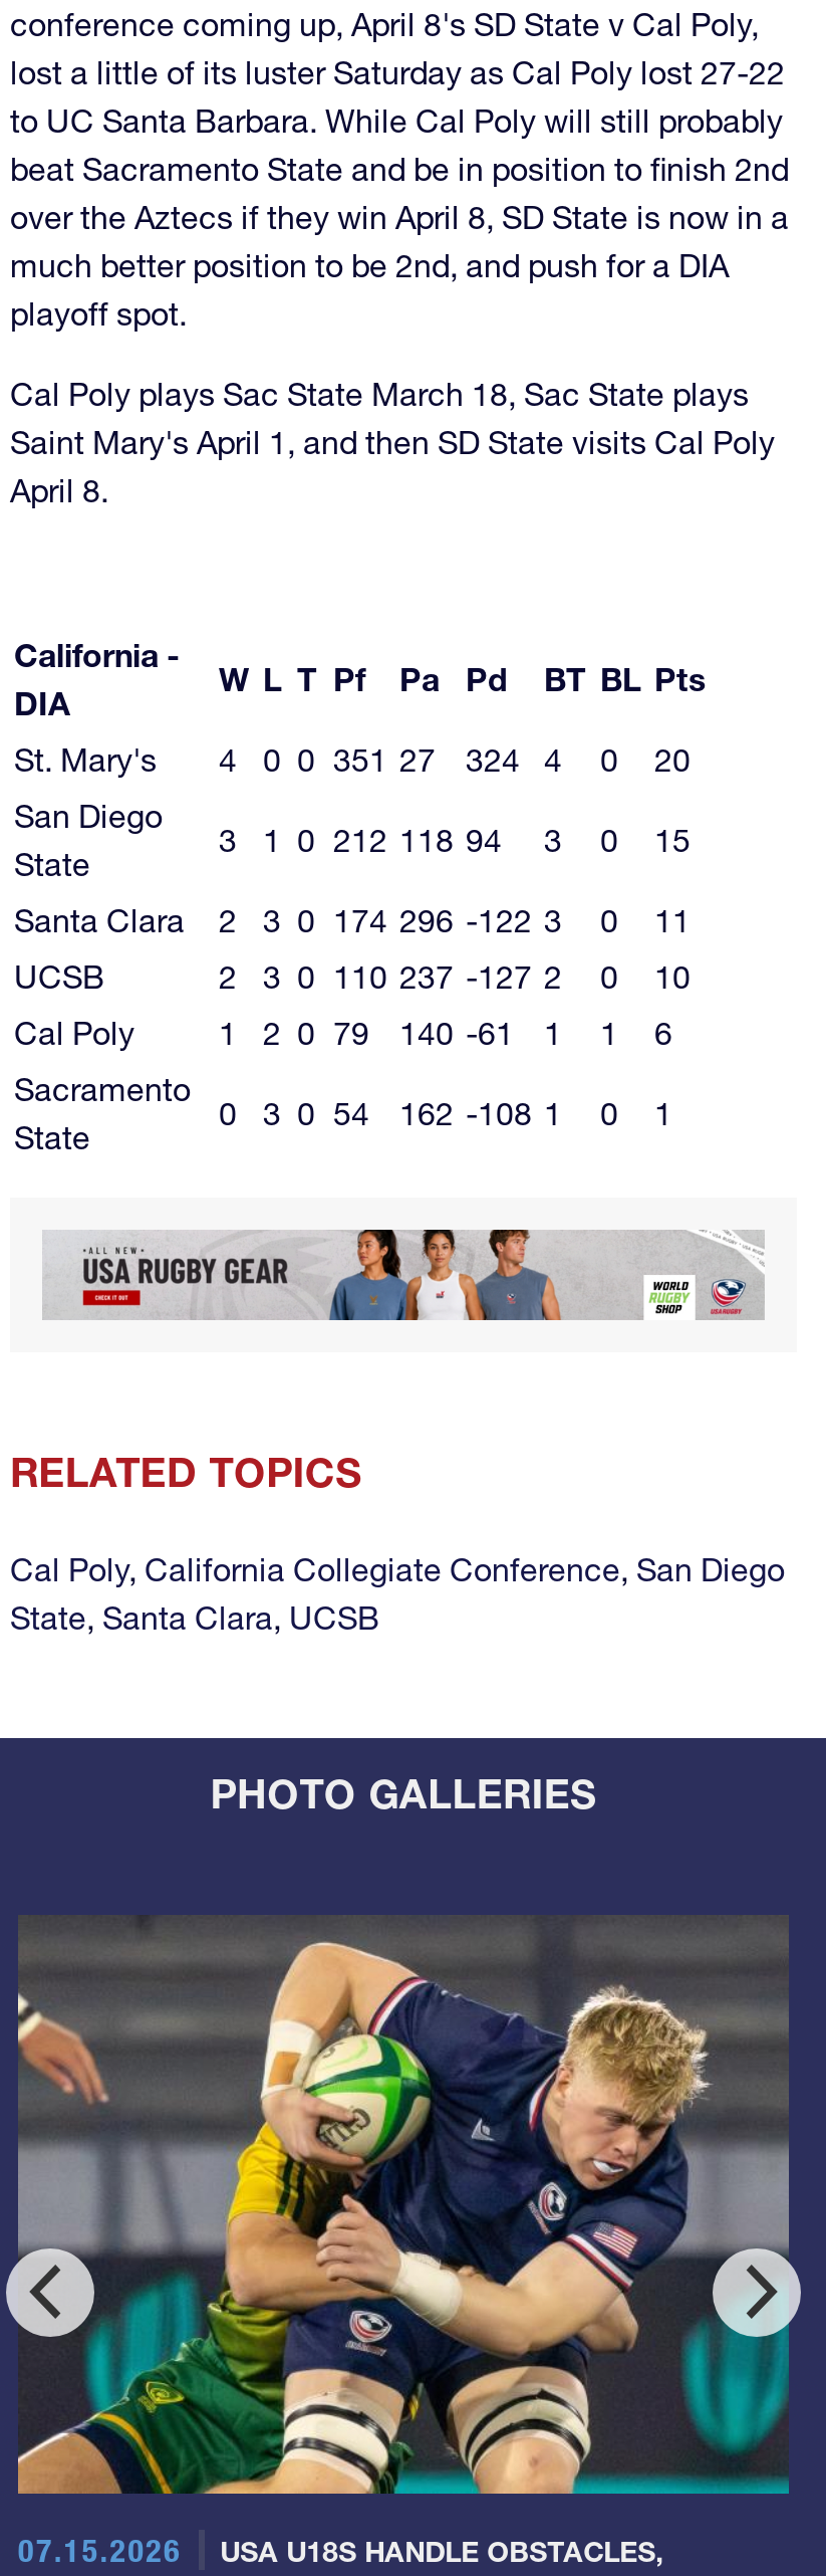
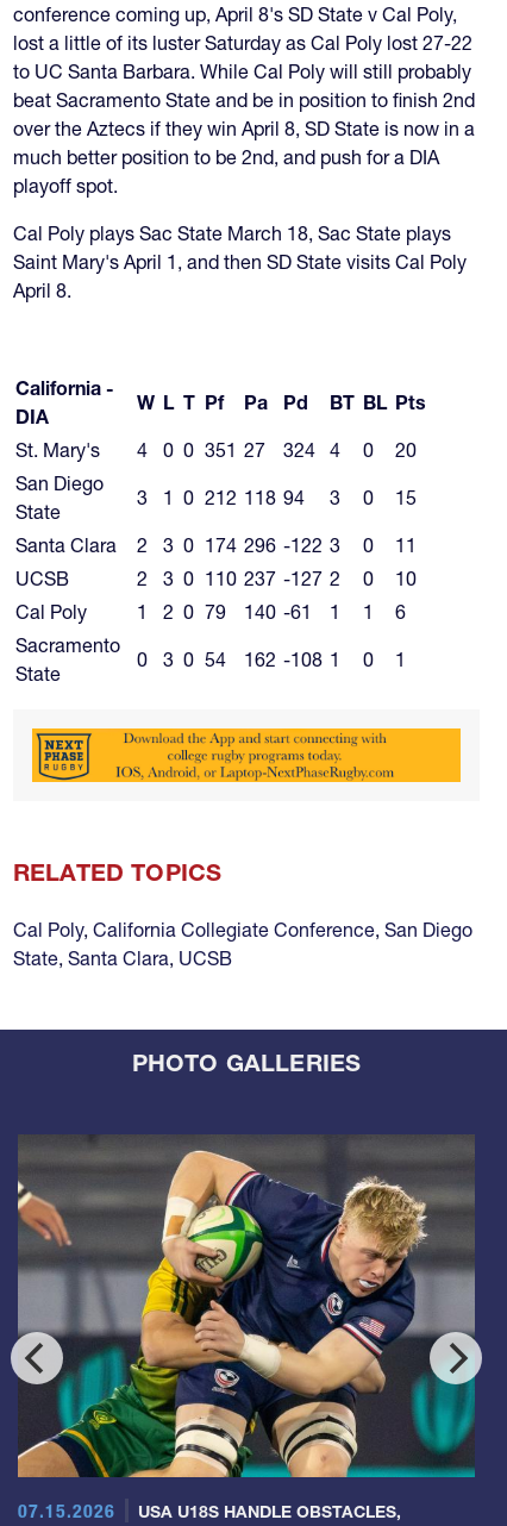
[42,1228,765,1322] [image] -> [31,727,462,783] [image]

